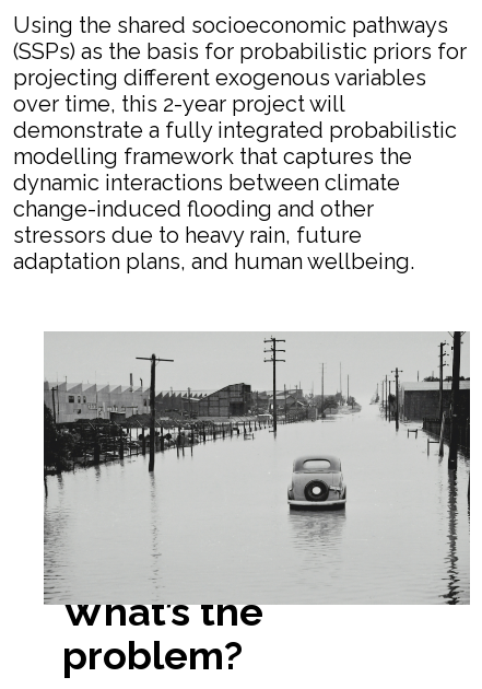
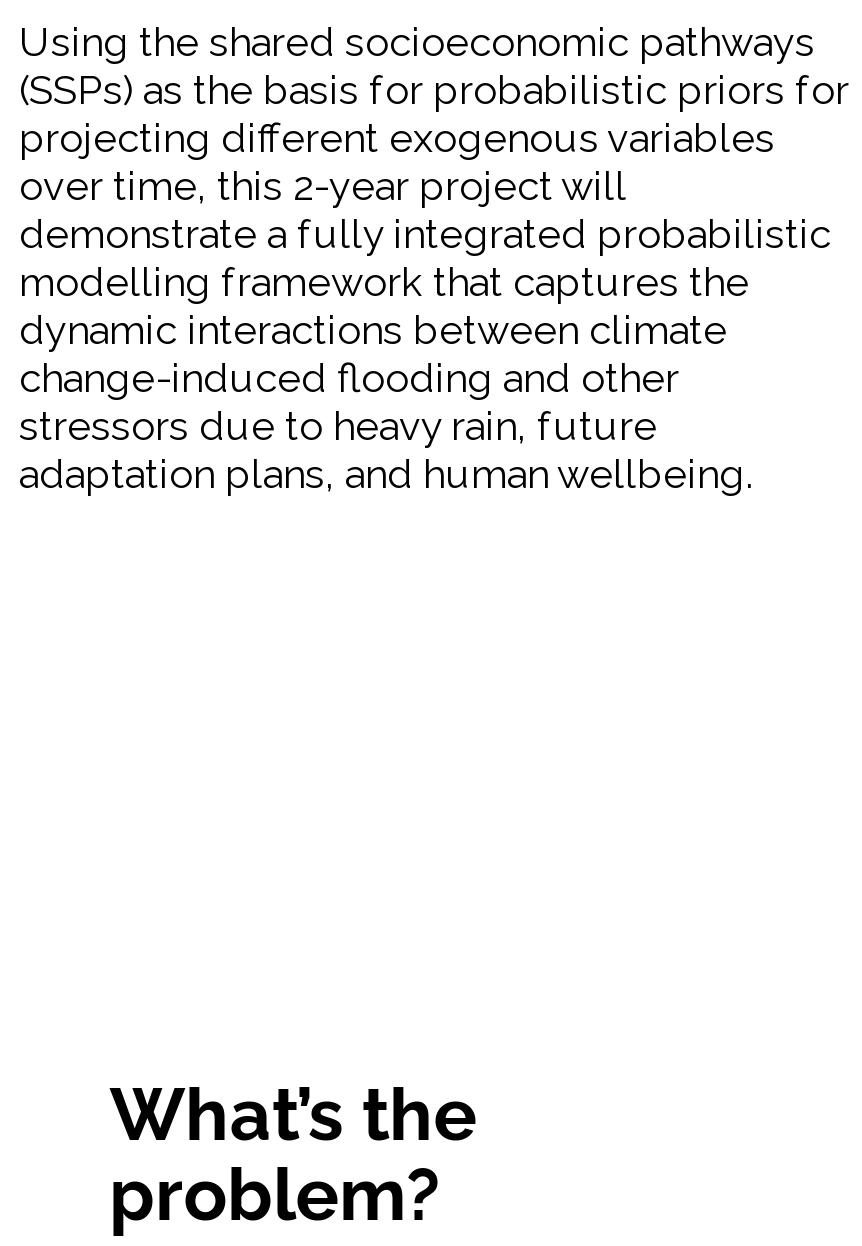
[43,330,471,606] [image] -> none

